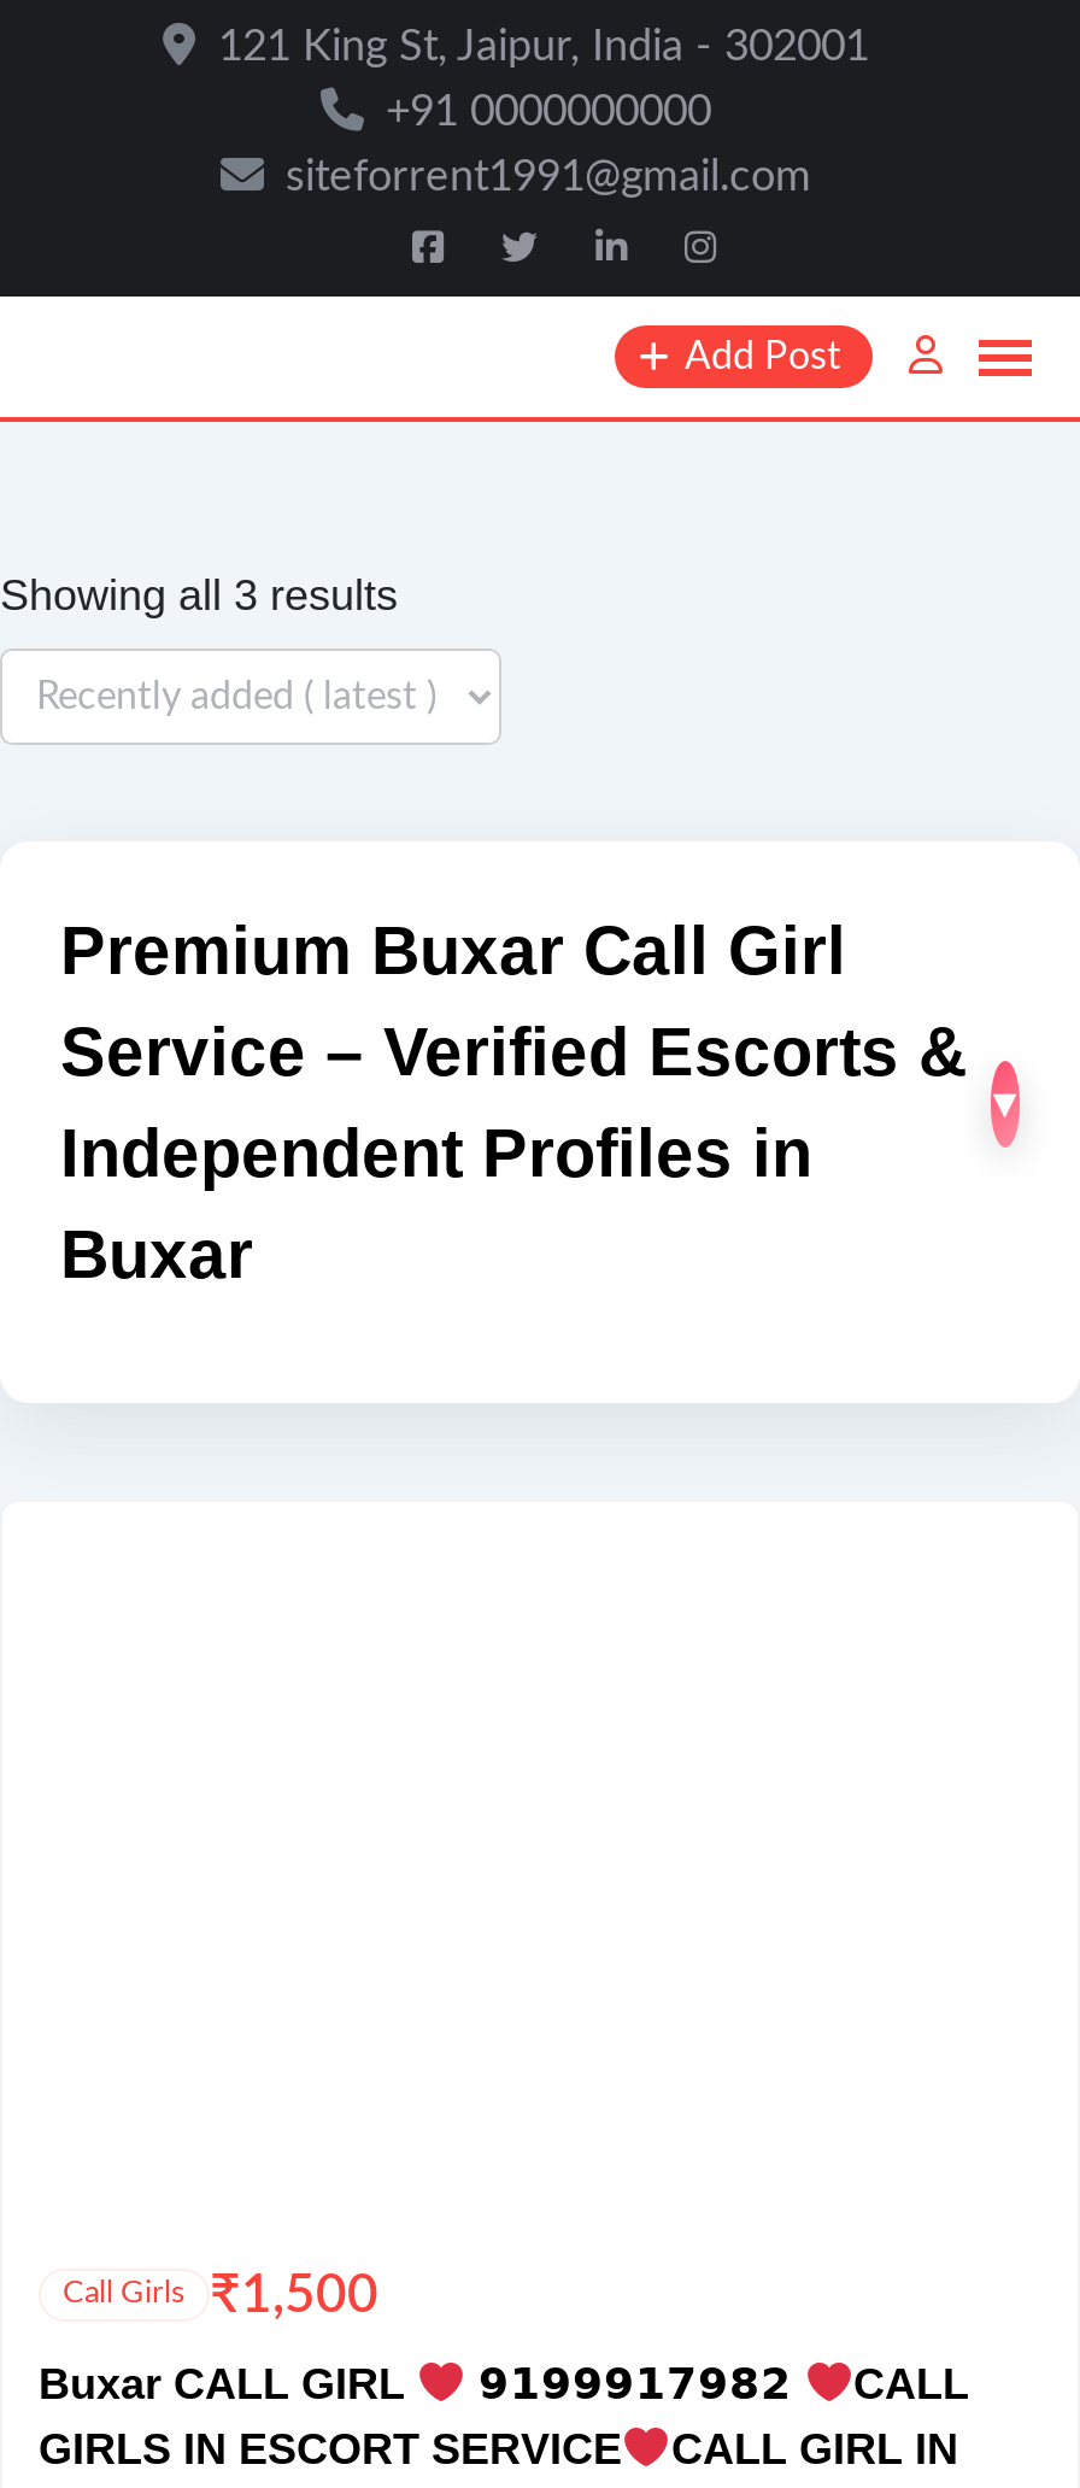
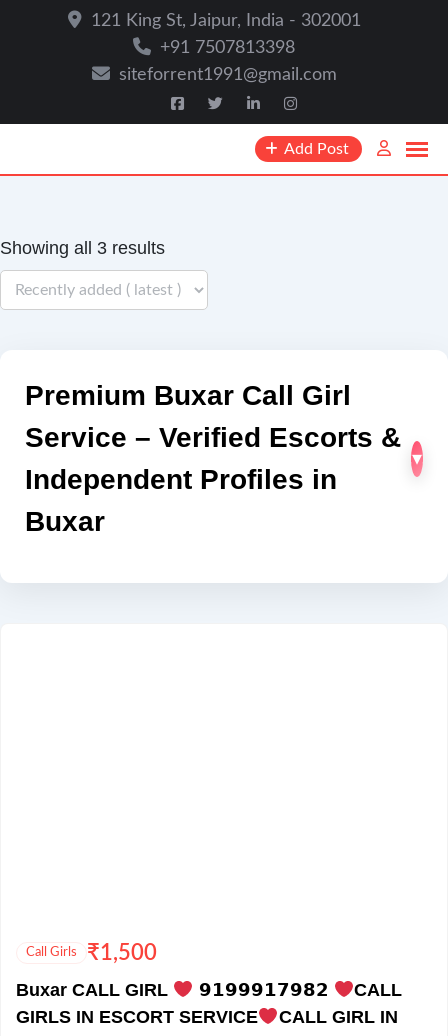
[386,92,711,135] +91 0000000000 -> [160,39,295,57] +91 7507813398

